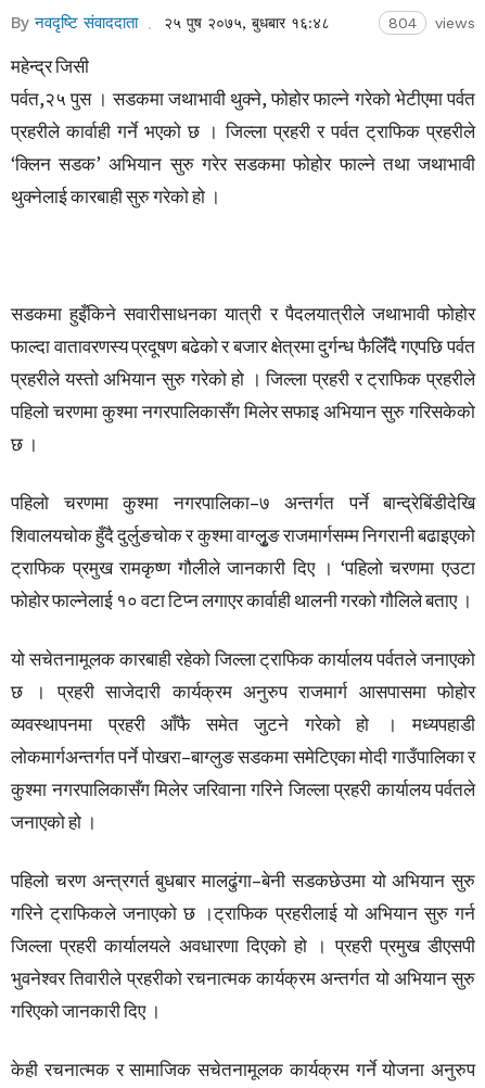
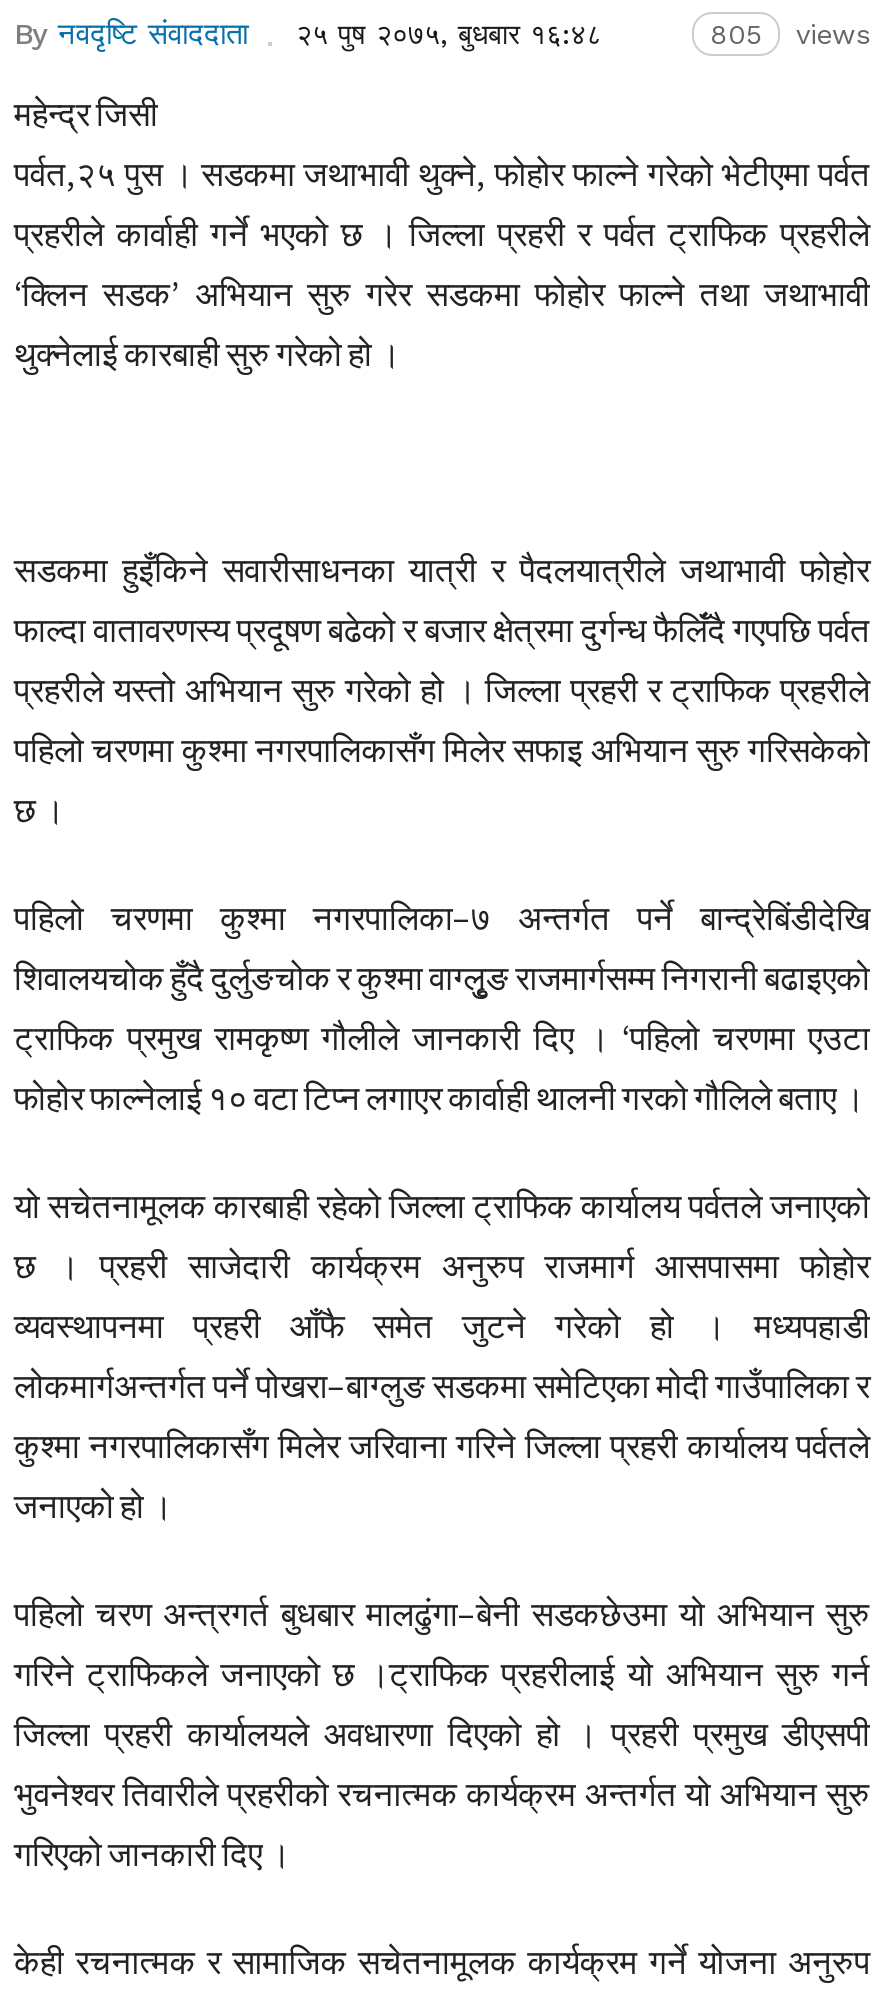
[388,14,475,31] 804 views -> [710,18,870,50] 805 views

